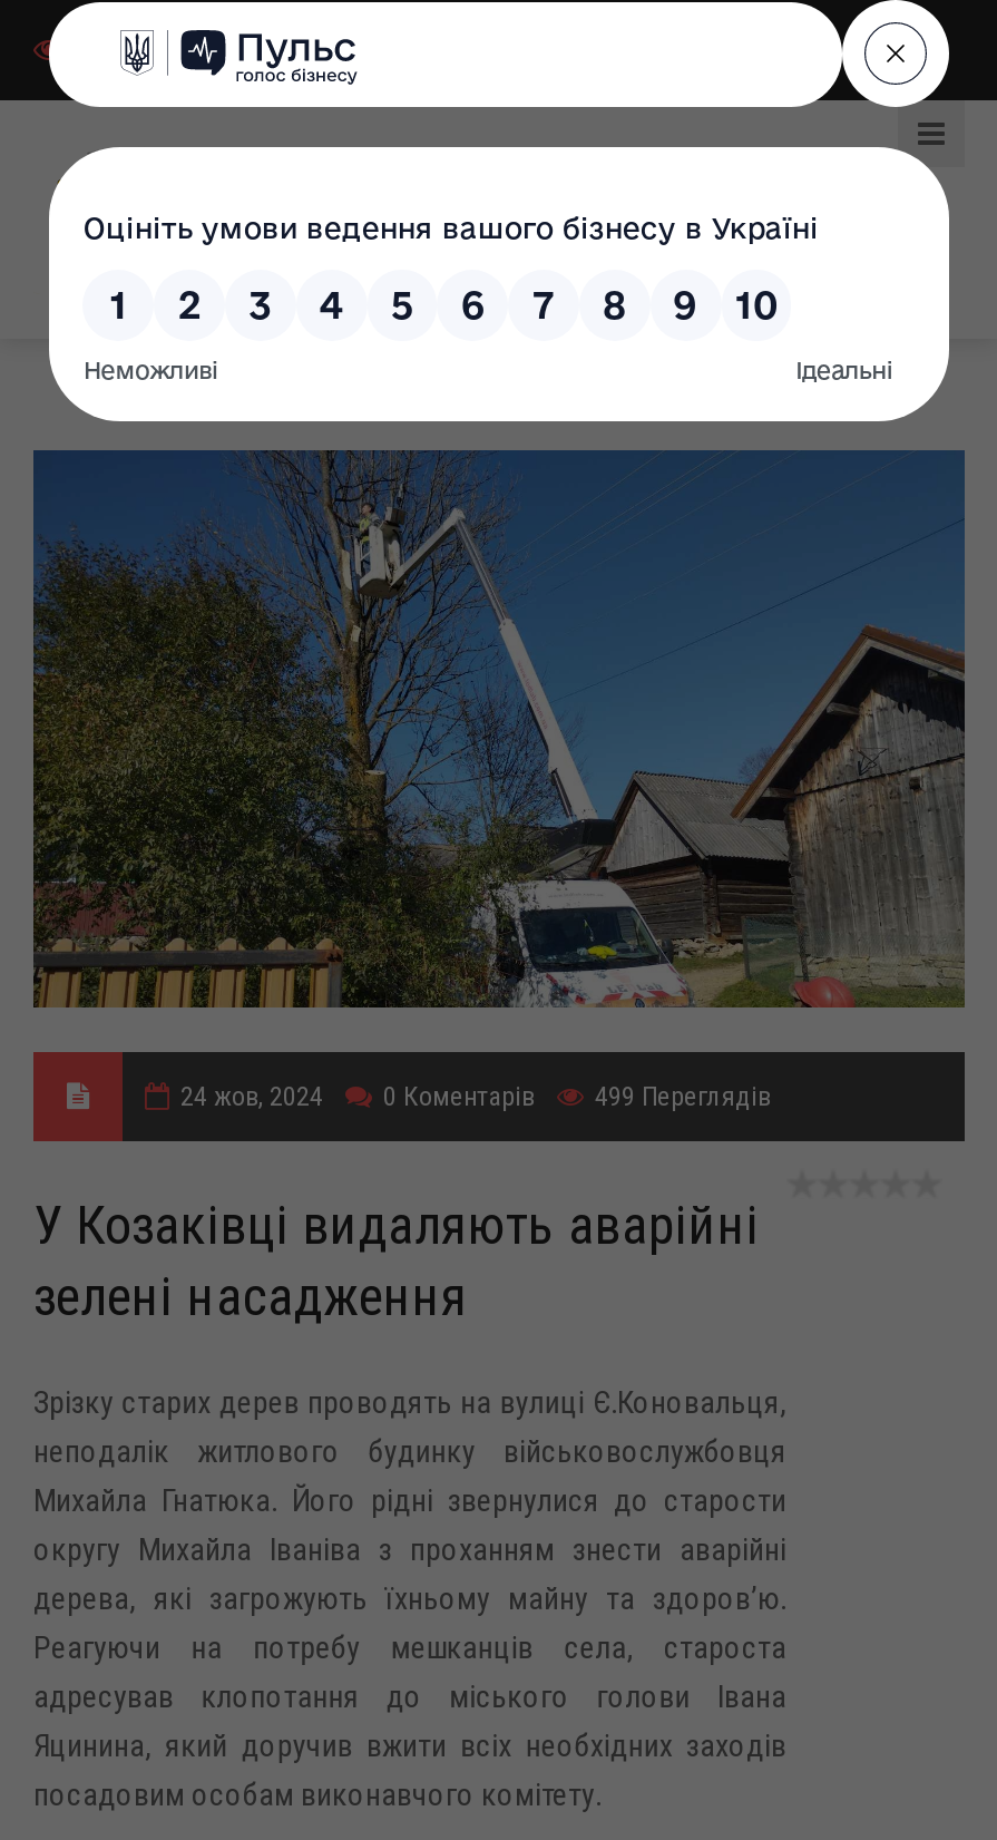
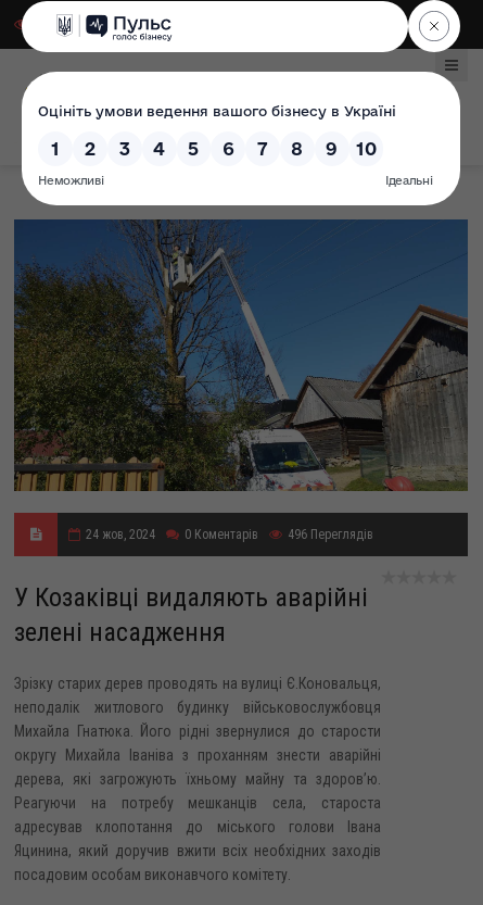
[180,1081,771,1112] 24 жов, 2024 0 Коментарів 499 Переглядів -> [86,527,373,542] 24 жов, 2024 0 Коментарів 496 Переглядів

